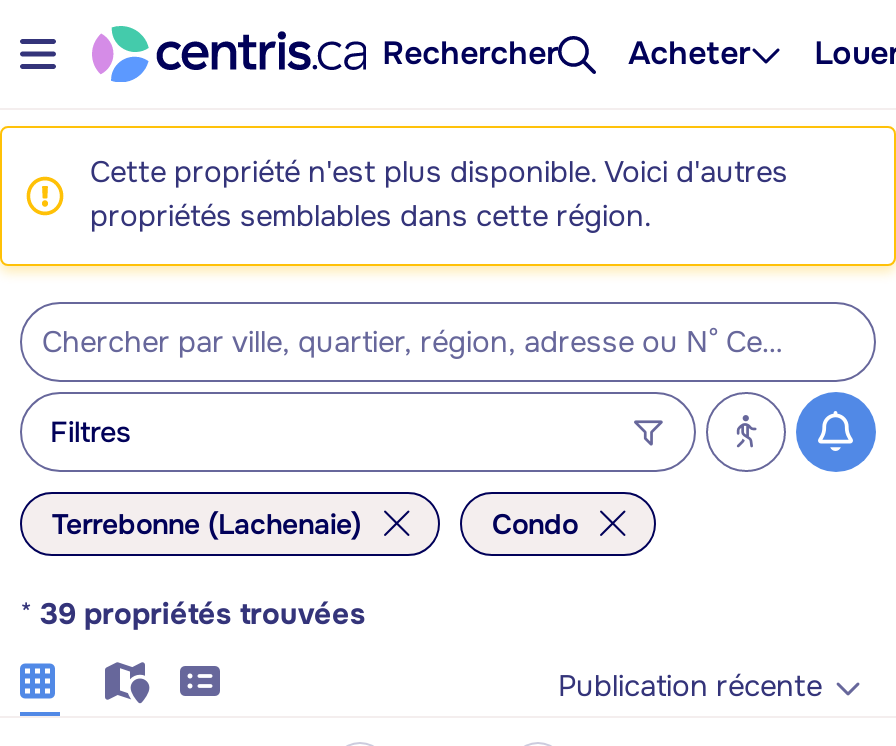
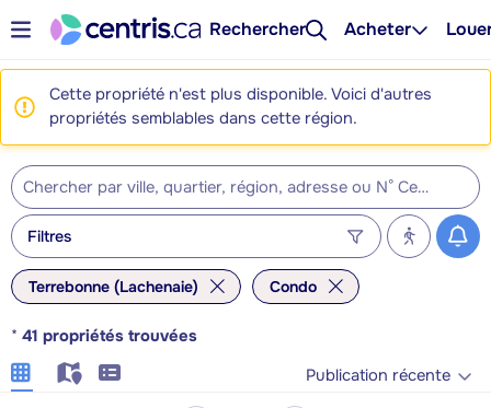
[20,596,366,634] * 39 propriétés trouvées -> [11,326,197,347] * 41 propriétés trouvées

